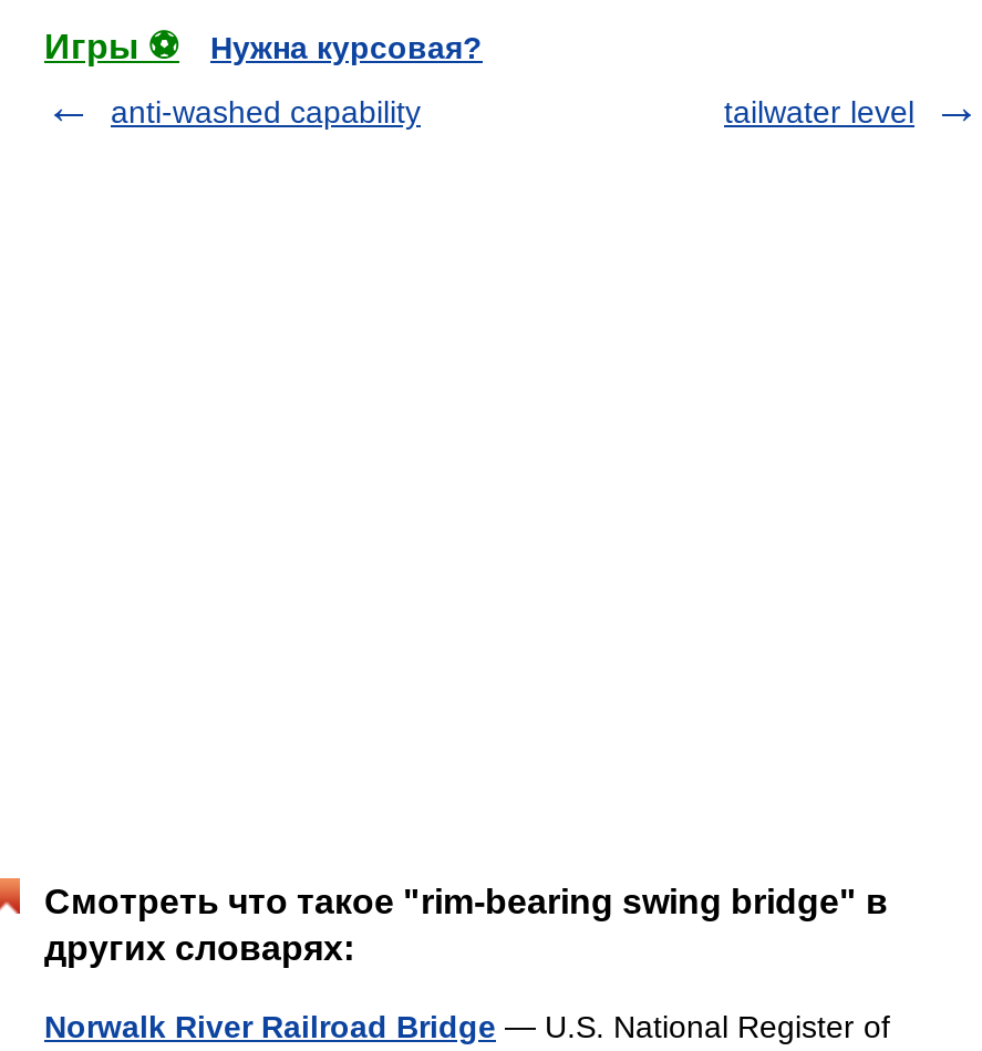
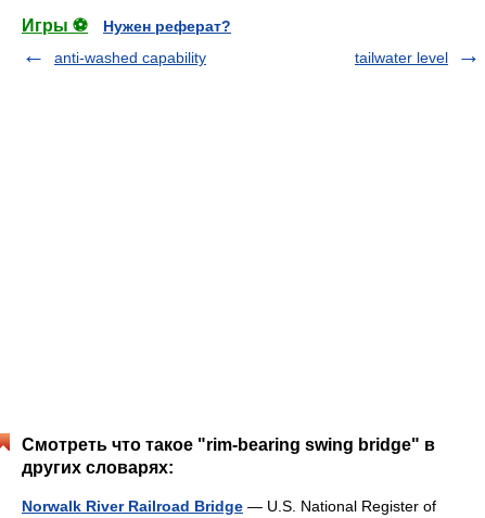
[210,30,483,65] Нужна курсовая? -> [103,17,231,35] Нужен реферат?

